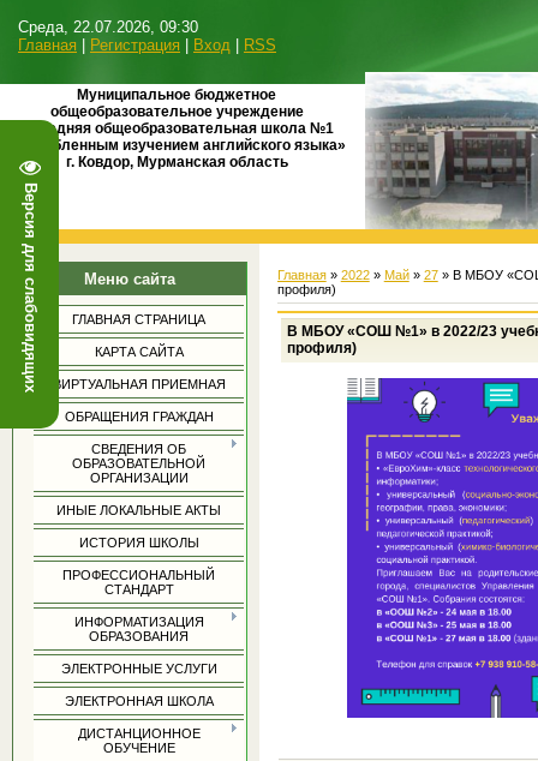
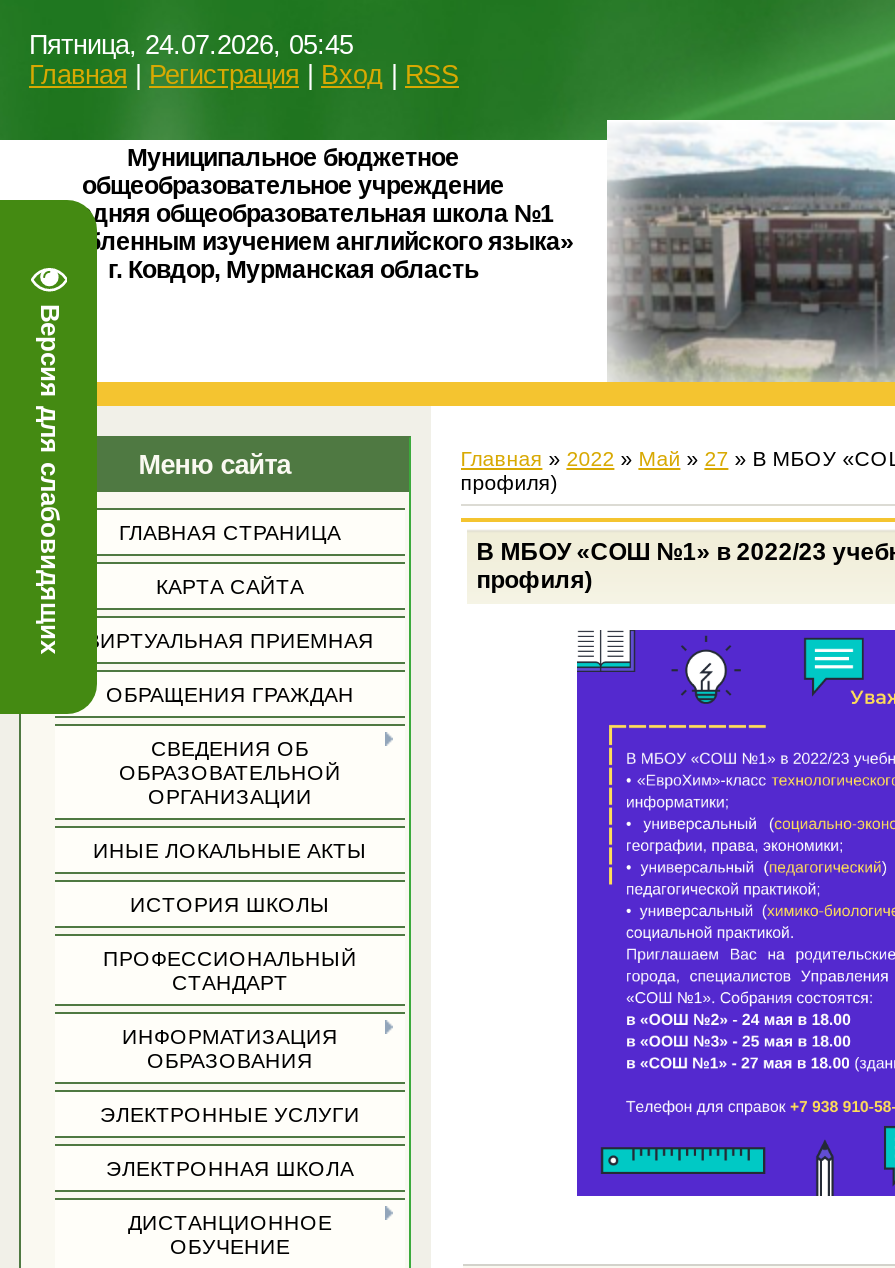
[18,18,198,36] Среда, 22.07.2026, 09:30 -> [29,30,353,60] Пятница, 24.07.2026, 05:45

